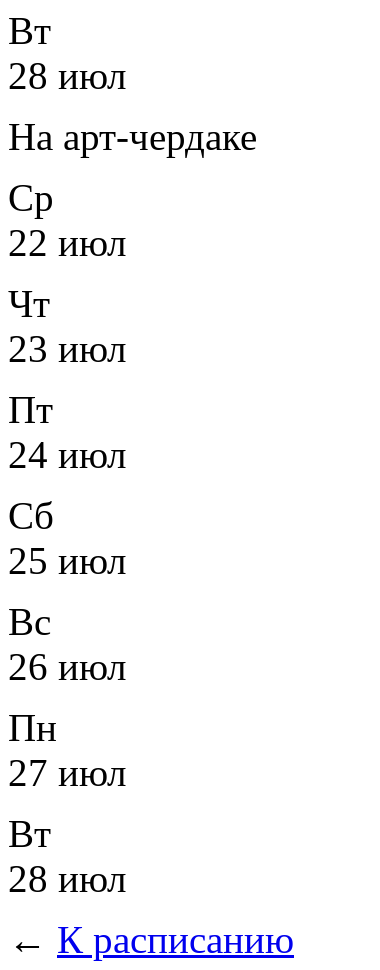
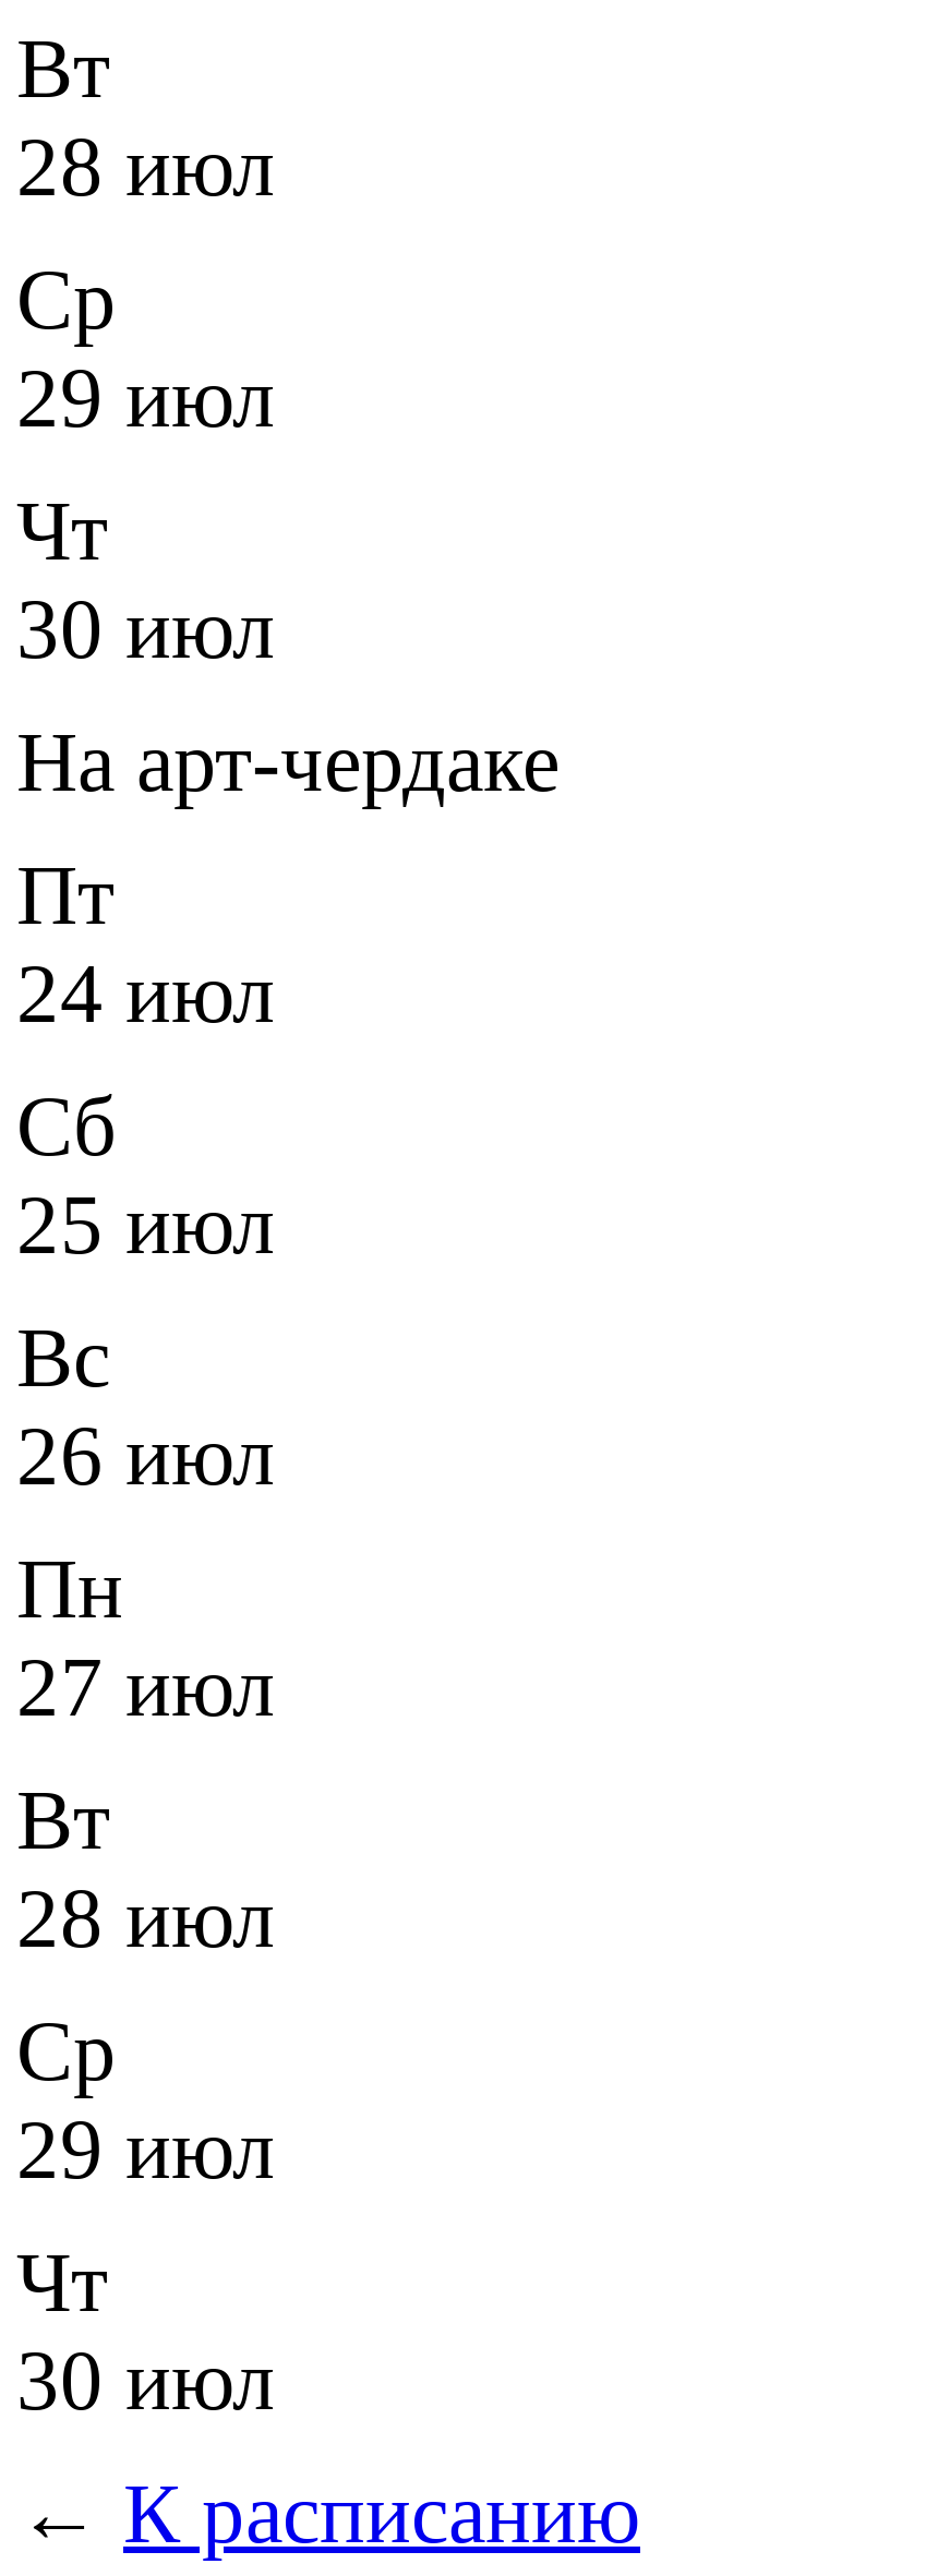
none -> [16,252,274,675] Ср | 29 июл | Чт | 30 июл
[8,176,126,370] Ср | 22 июл | Чт | 23 июл -> none
none -> [16,2003,274,2426] Ср | 29 июл | Чт | 30 июл

